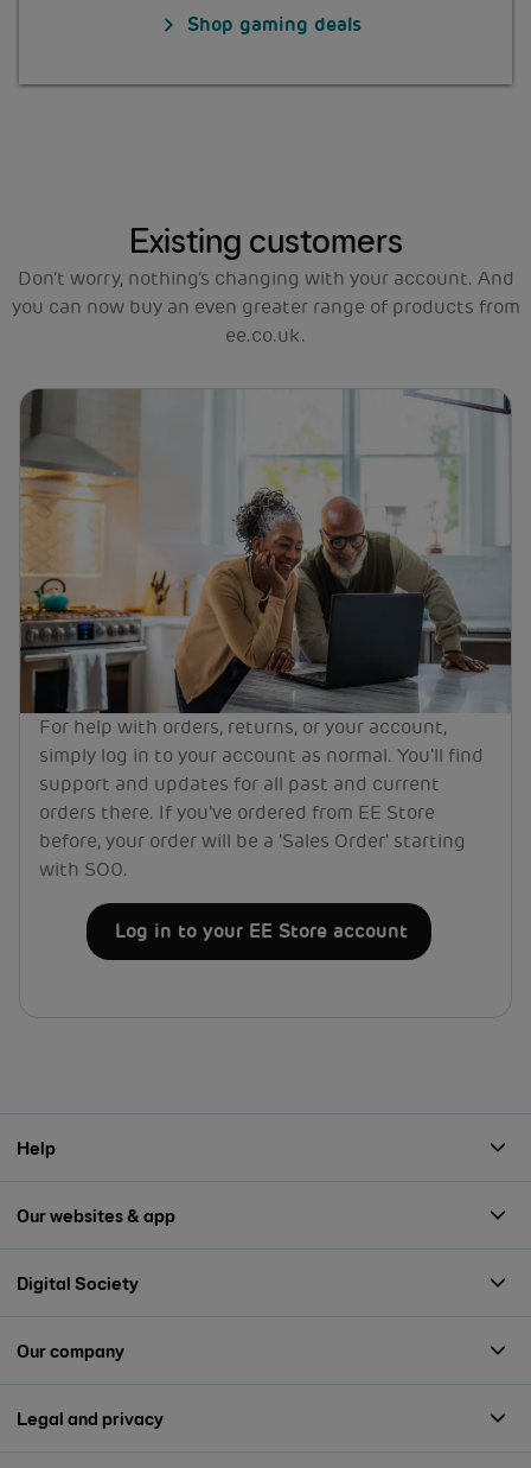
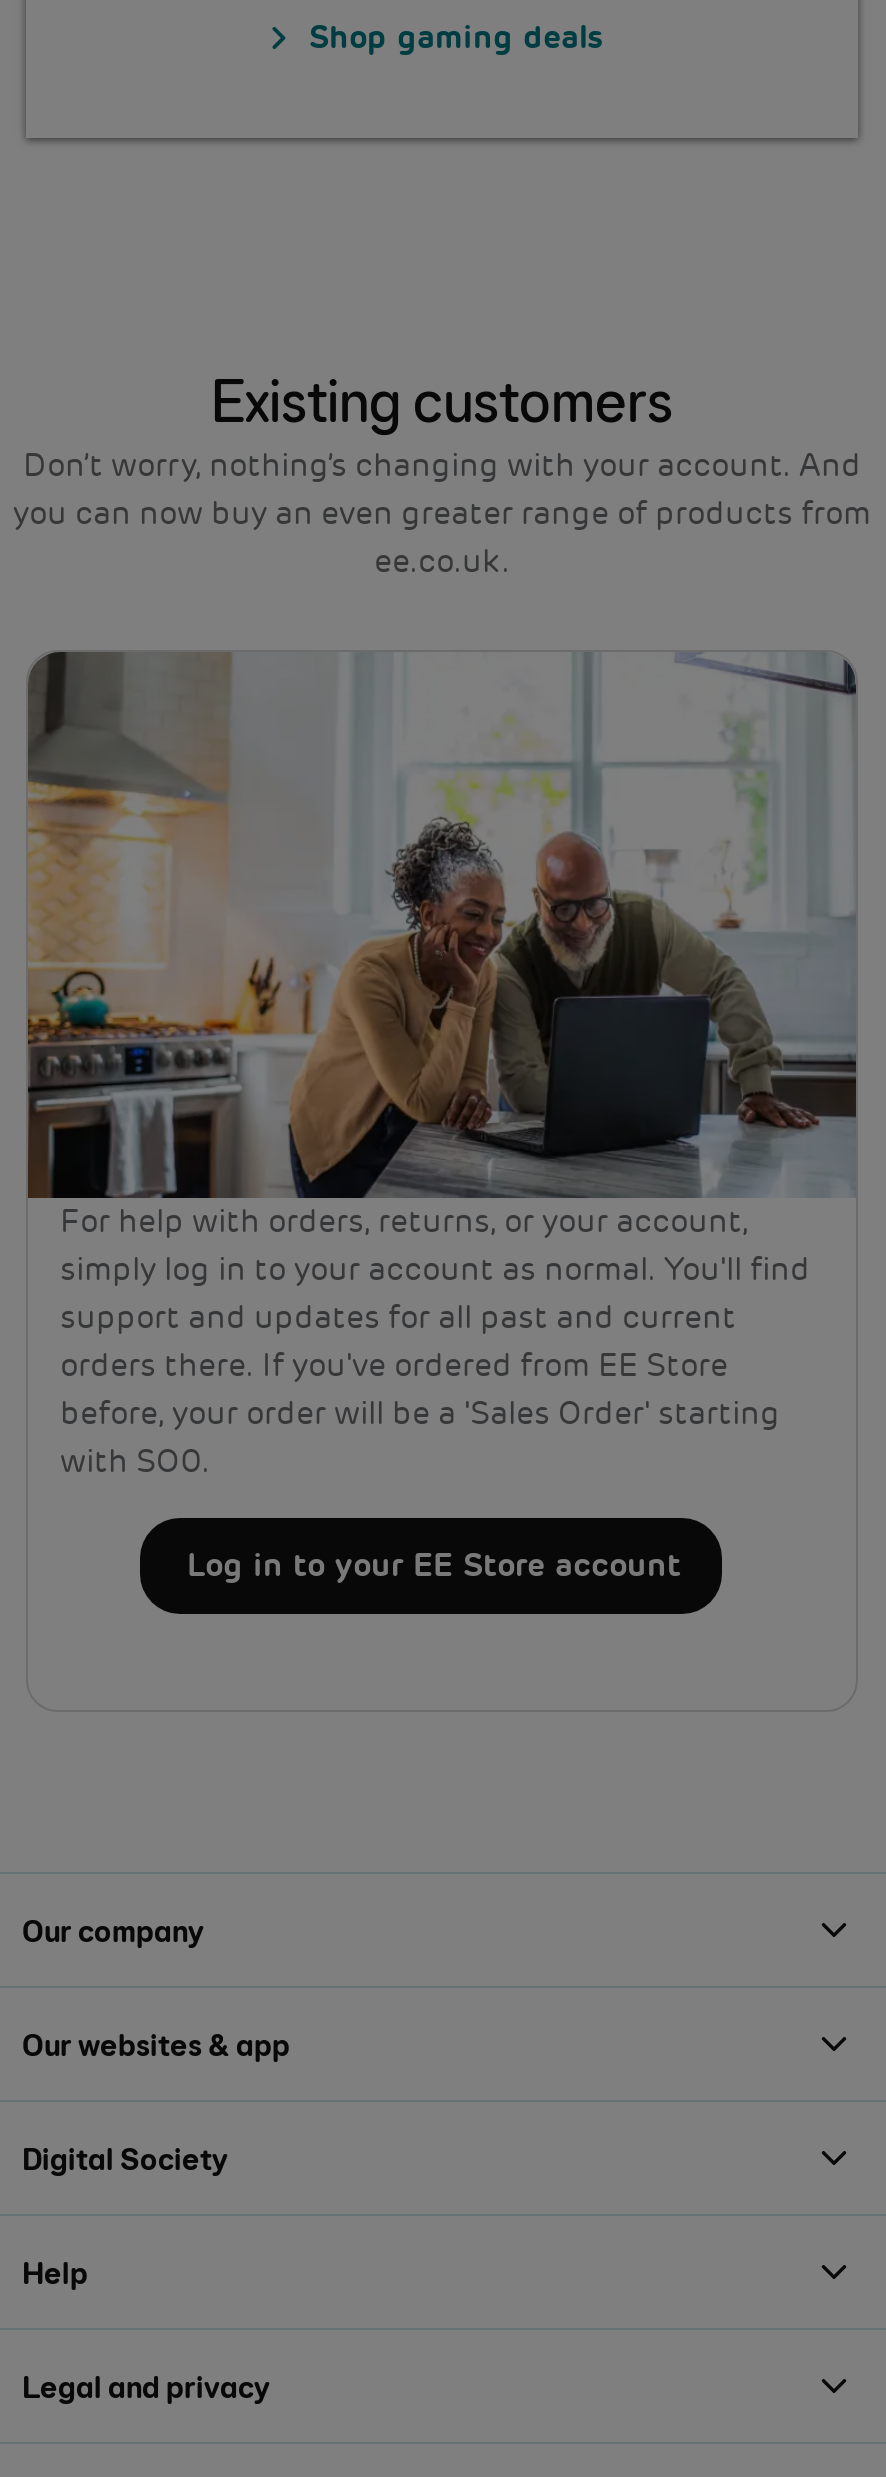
moved [17,1136,56,1159] -> [22,2253,88,2291]: Help
moved [17,1339,124,1362] -> [22,1911,204,1949]: Our company

